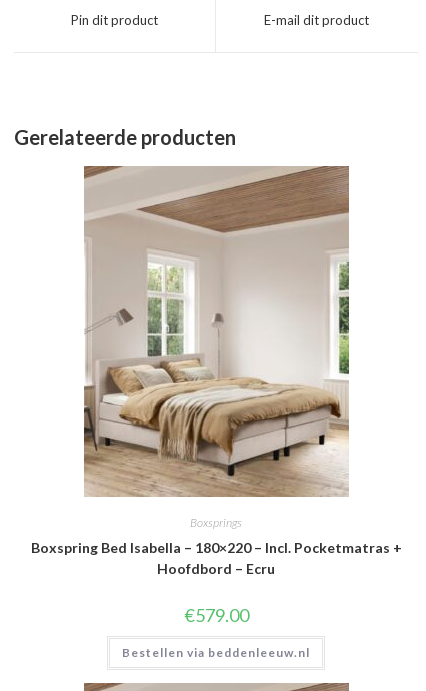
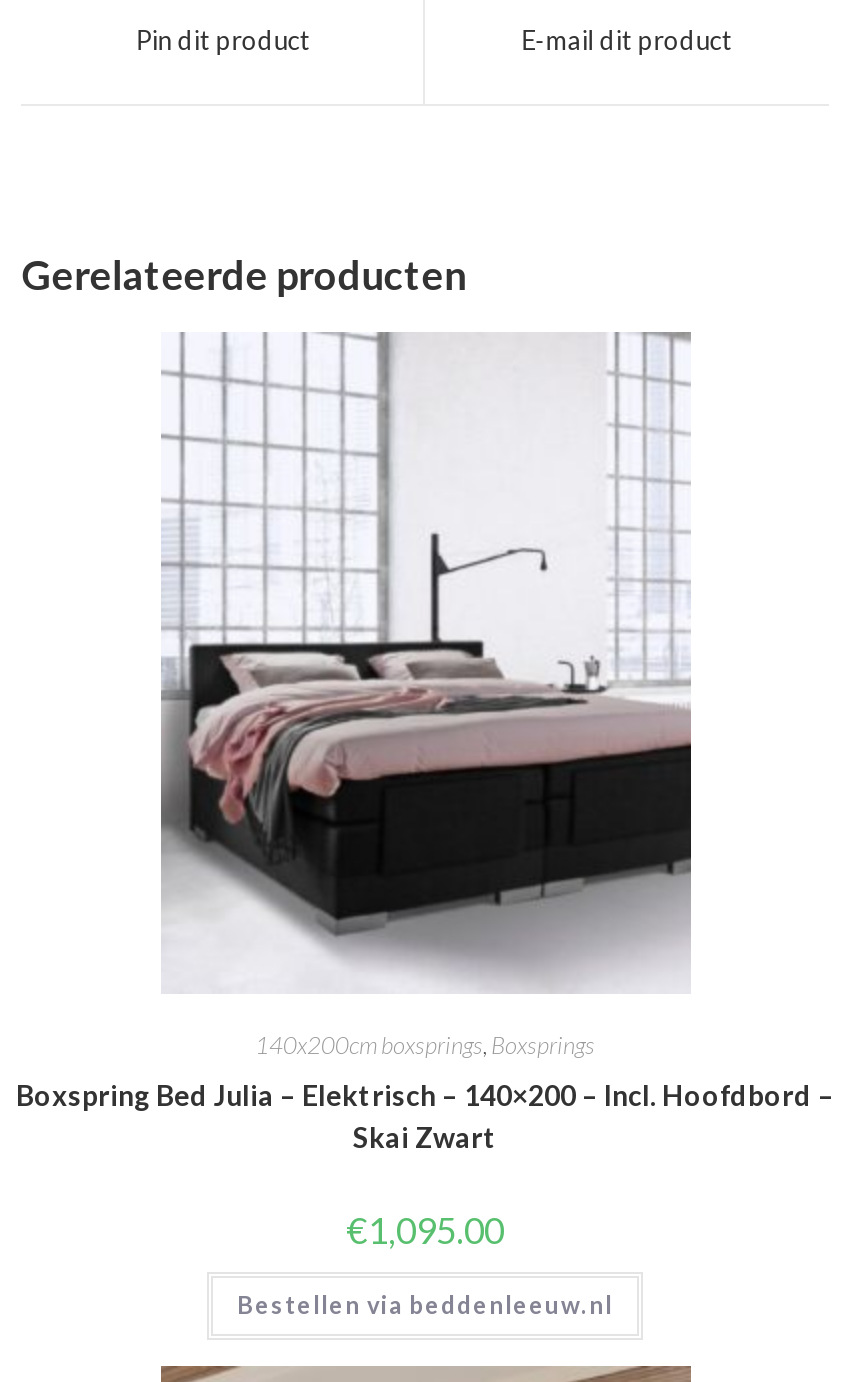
[83,165,350,530] [image] | Boxsprings -> [161,332,693,1060] [image] | 140x200cm boxsprings, Boxsprings
[30,539,401,577] Boxspring Bed Isabella – 180×220 – Incl. Pocketmatras + | Hoofdbord – Ecru -> [16,1078,834,1154] Boxspring Bed Julia – Elektrisch – 140×200 – Incl. Hoofdbord – | Skai Zwart
[183,604,248,626] €579.00 -> [346,1208,504,1252] €1,095.00

